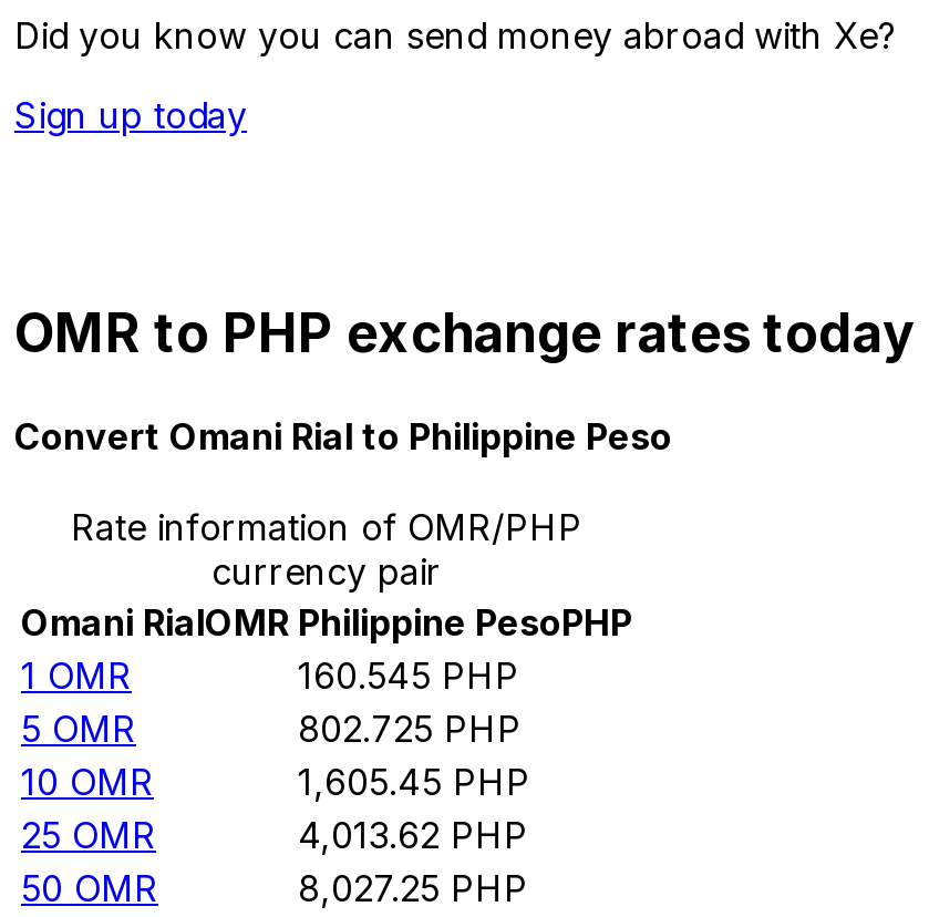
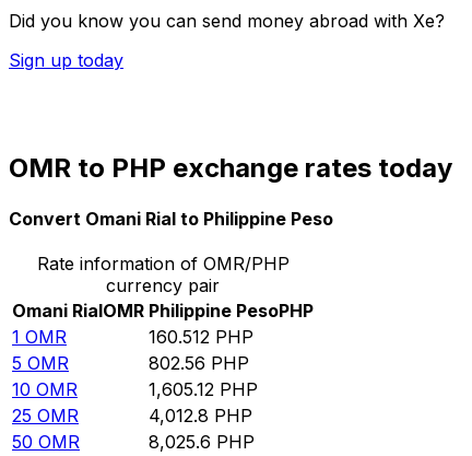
[298,653,519,697] 160.545 PHP -> [149,326,253,348] 160.512 PHP
[298,706,522,750] 802.725 PHP -> [149,352,249,374] 802.56 PHP
[298,759,530,804] 1,605.45 PHP -> [149,378,258,400] 1,605.12 PHP
[298,812,528,857] 4,013.62 PHP -> [149,404,252,426] 4,012.8 PHP
[298,866,528,910] 8,027.25 PHP -> [149,431,255,453] 8,025.6 PHP

